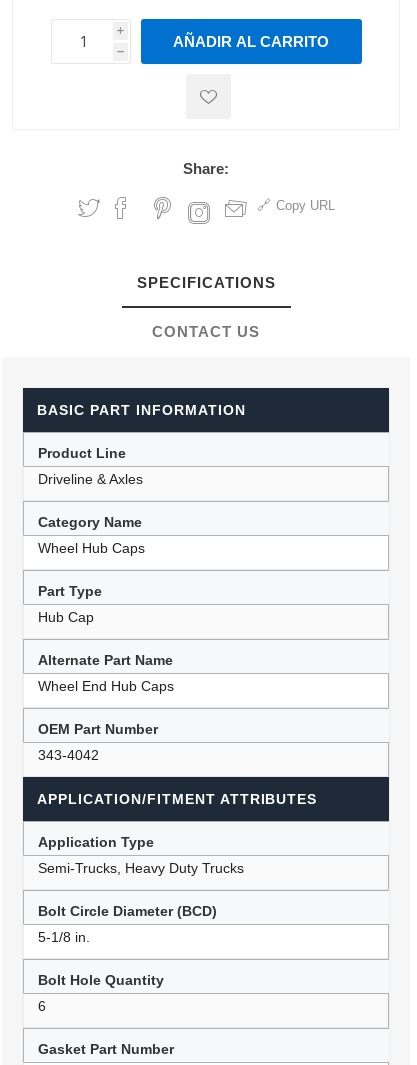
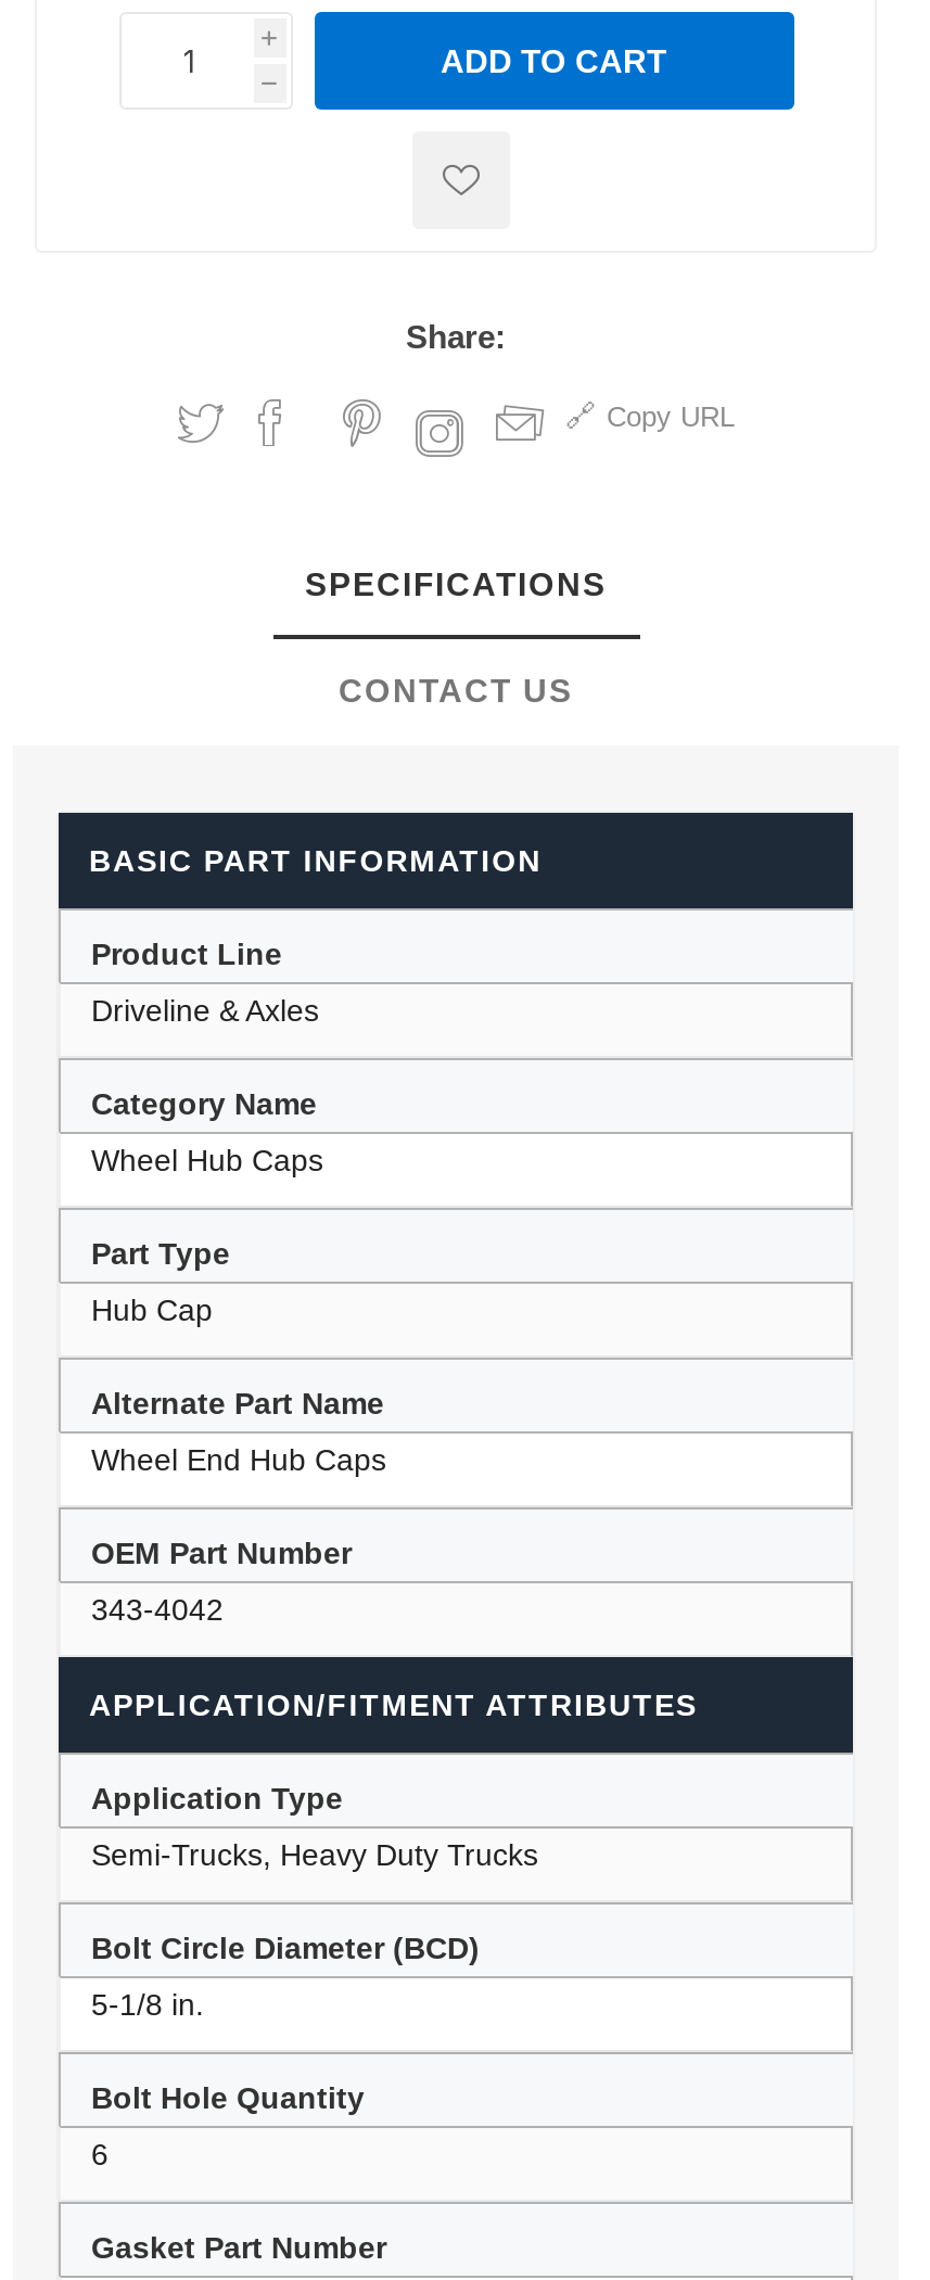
[173,33,329,50] AÑADIR AL CARRITO -> [441,42,666,79] ADD TO CART

